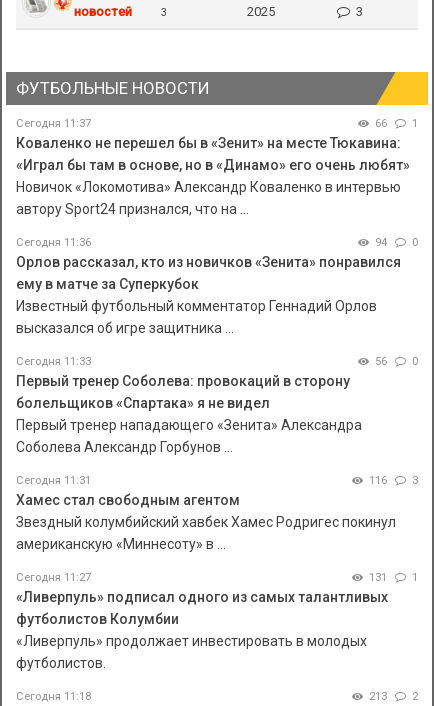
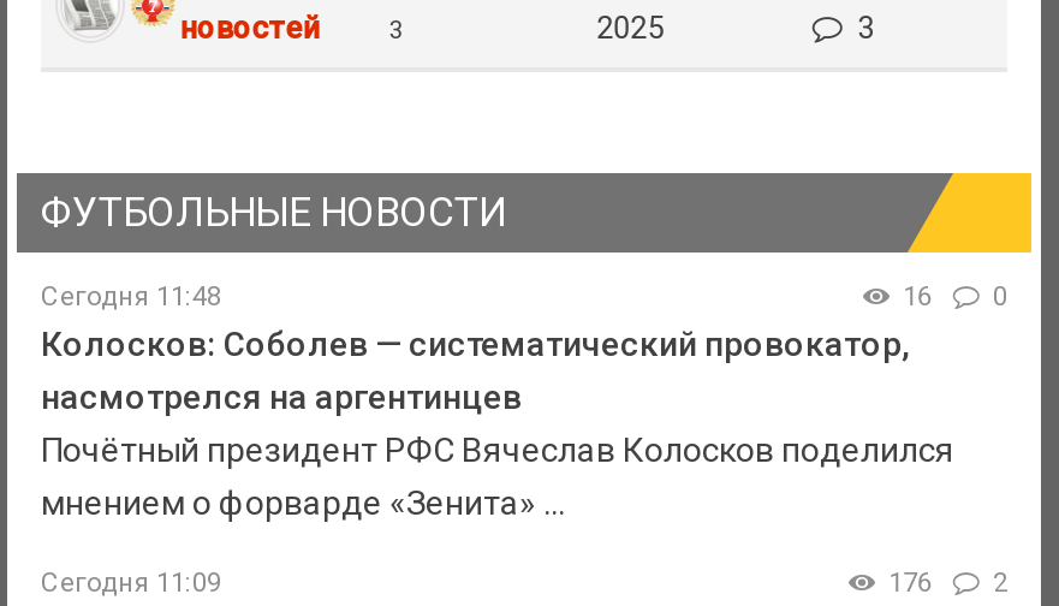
[16,117,418,249] Сегодня 11:37 | 66 | 1 | Коваленко не перешел бы в «Зенит» на месте Тюкавина: | «Играл бы там в основе, но в «Динамо» его очень любят» | Новичок «Локомотива» Александр Коваленко в интервью | автору Sport24 признался, что на ... | Сегодня 11:36 | 94 -> [41,281,939,313] Сегодня 11:48 | 16
[16,254,418,703] Орлов рассказал, кто из новичков «Зенита» понравился | ему в матче за Суперкубок | Известный футбольный комментатор Геннадий Орлов | высказался об игре защитника ... | Сегодня 11:33 | 56 | 0 | Первый тренер Соболева: провокаций в сторону | болельщиков «Спартака» я не видел | Первый тренер нападающего «Зенита» Александра | Соболева Александр Горбунов ... | Сегодня 11:31 | 116 | 3 | Хамес стал свободным агентом | Звездный колумбийский хавбек Хамес Родригес покинул | американскую «Миннесоту» в ... | Сегодня 11:27 | 131 | 1 | «Ливерпуль» подписал одного из самых талантливых | футболистов Колумбии | «Ливерпуль» продолжает инвестировать в молодых | футболистов. | Сегодня 11:18 | 213 -> [41,325,954,599] Колосков: Соболев — систематический провокатор, | насмотрелся на аргентинцев | Почётный президент РФС Вячеслав Колосков поделился | мнением о форварде «Зенита» ... | Сегодня 11:09 | 176

